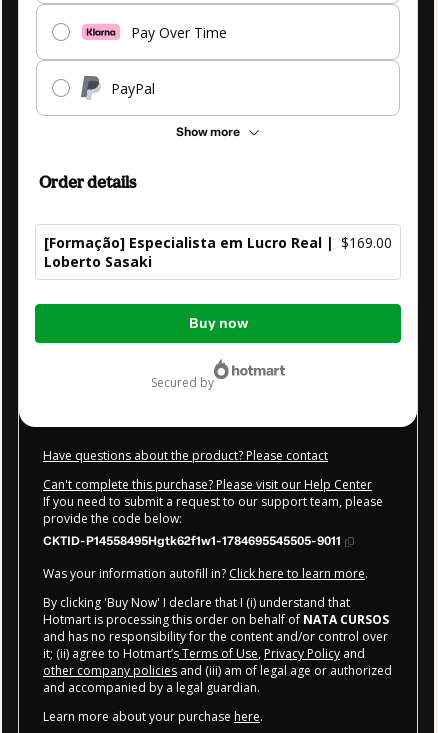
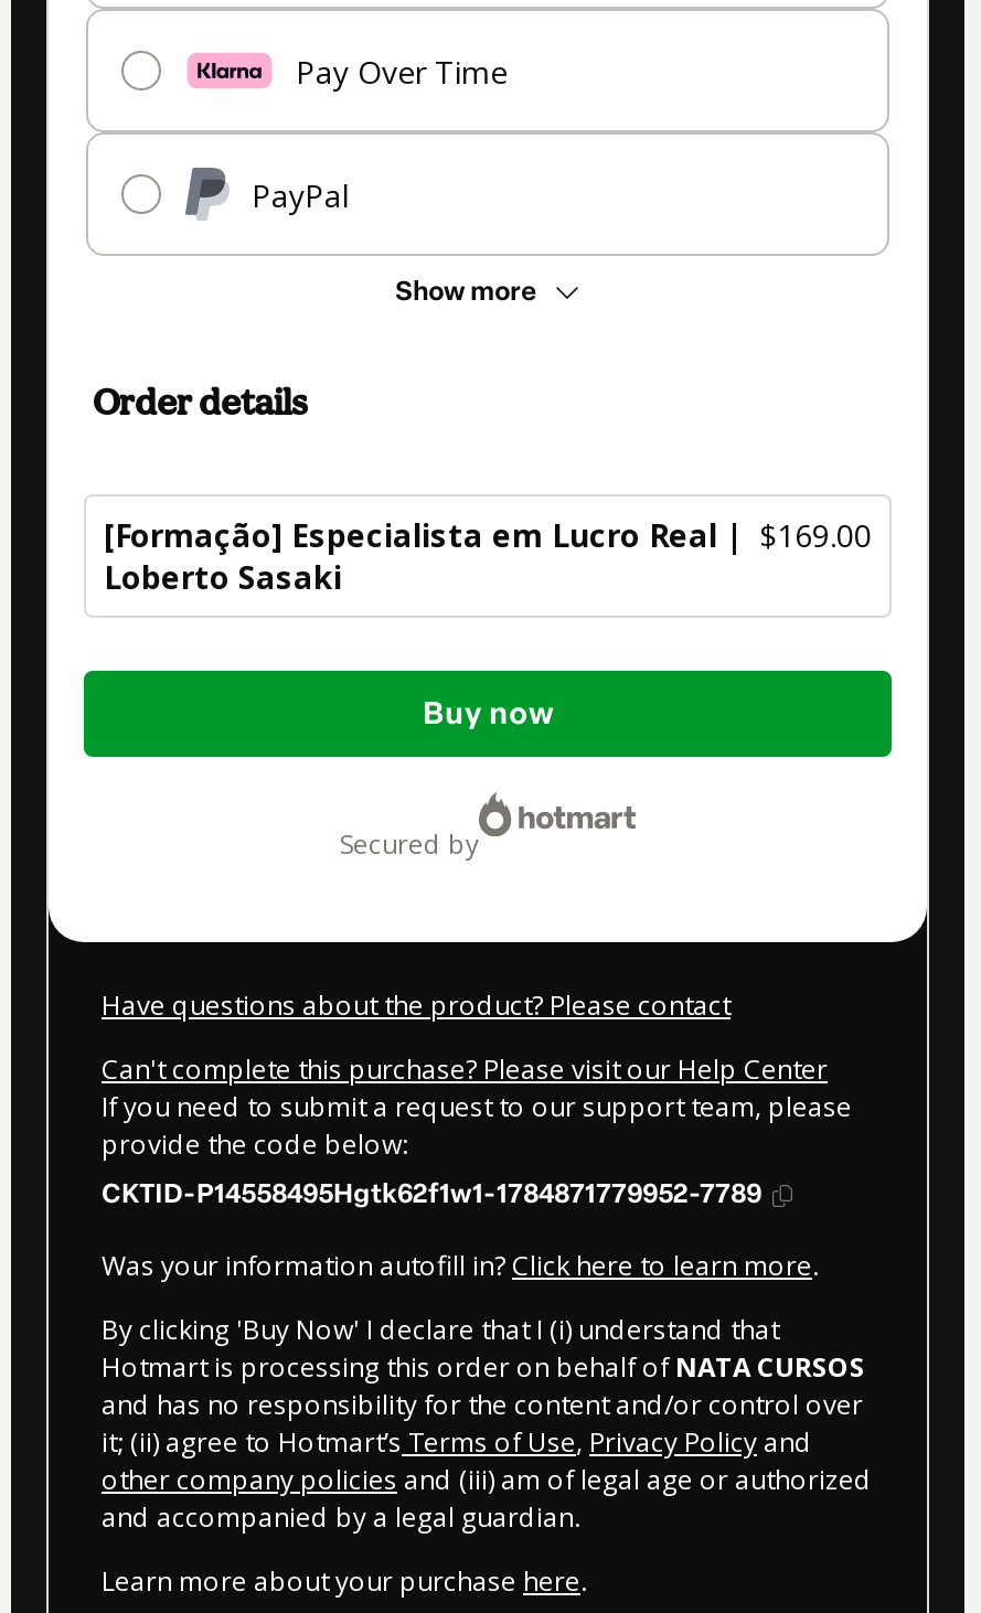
[43,534,341,548] CKTID-P14558495Hgtk62f1w1-1784695545505-9011 -> [102,1179,764,1210] CKTID-P14558495Hgtk62f1w1-1784871779952-7789

